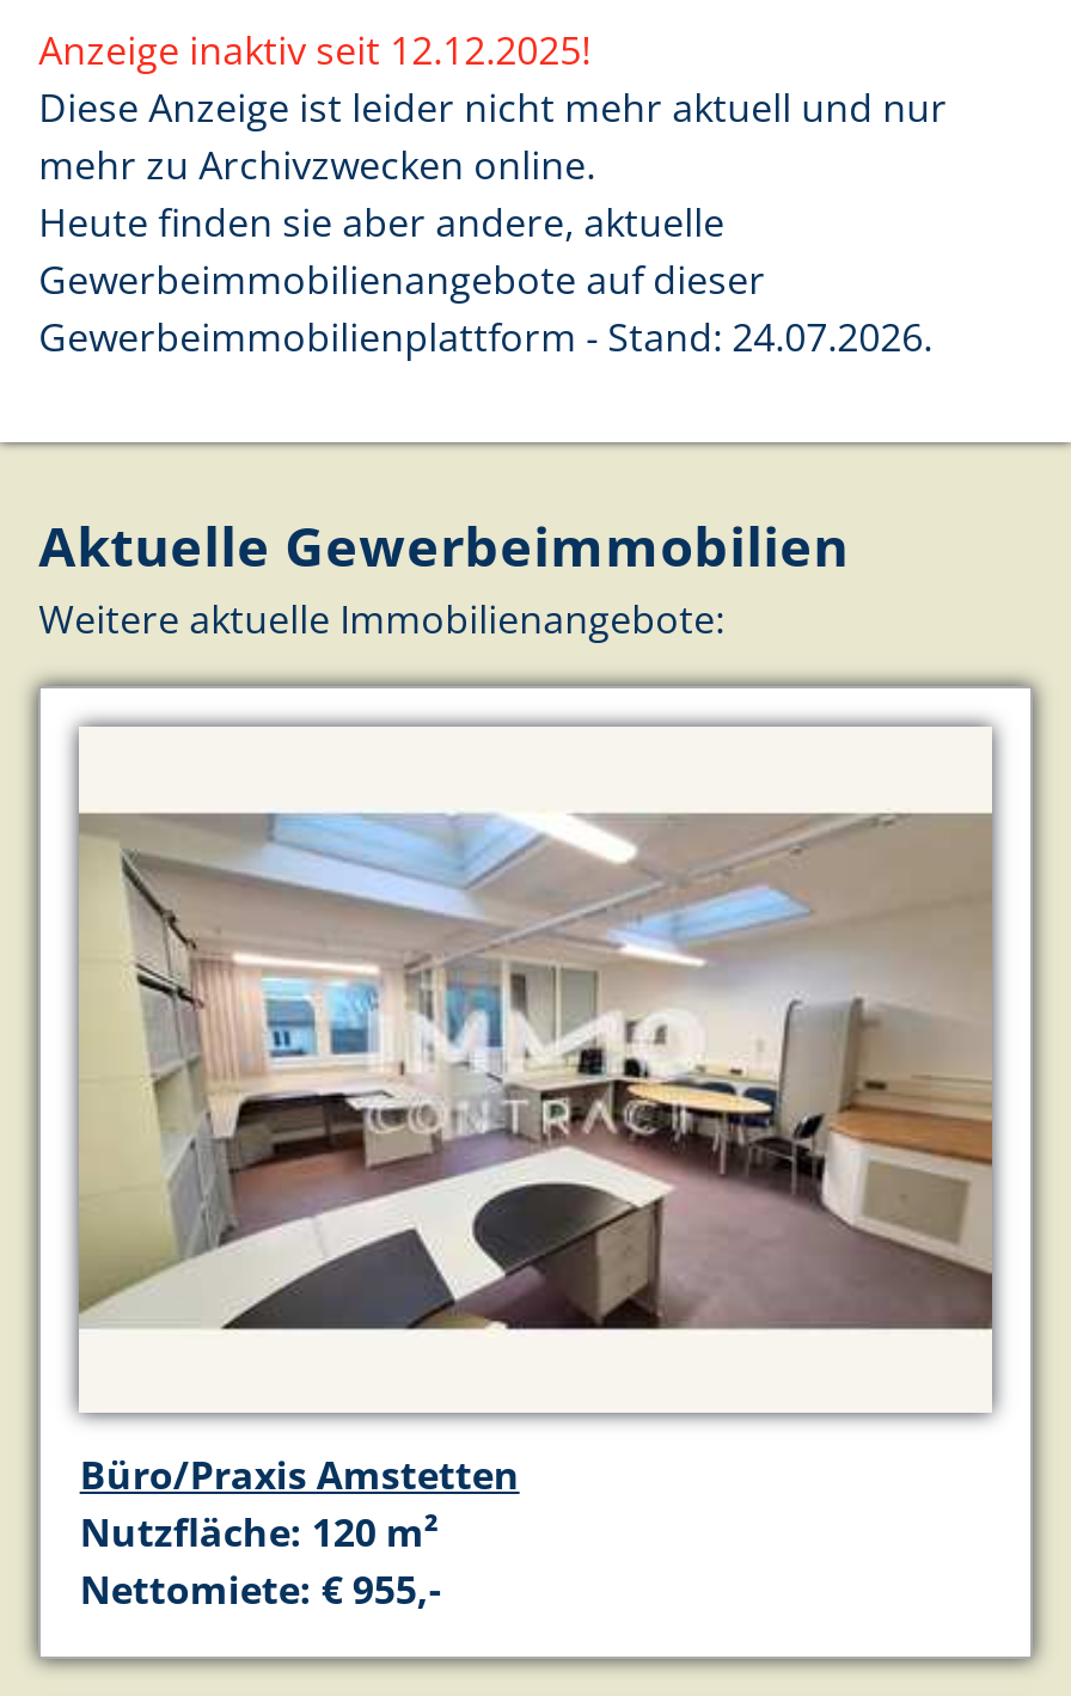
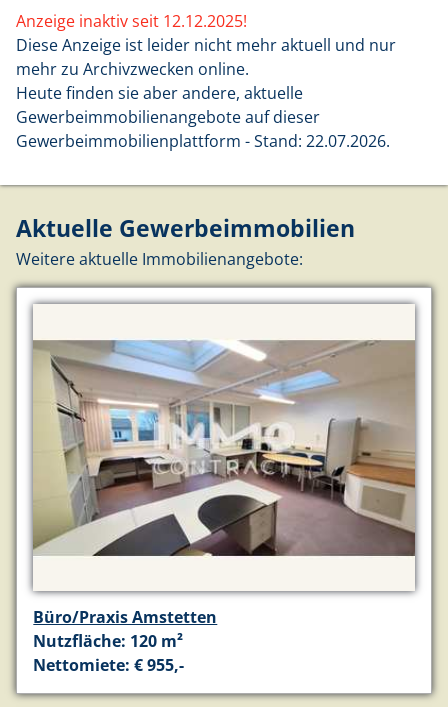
[39,310,933,363] Gewerbeimmobilienplattform - Stand: 24.07.2026. -> [16,130,390,152] Gewerbeimmobilienplattform - Stand: 22.07.2026.

